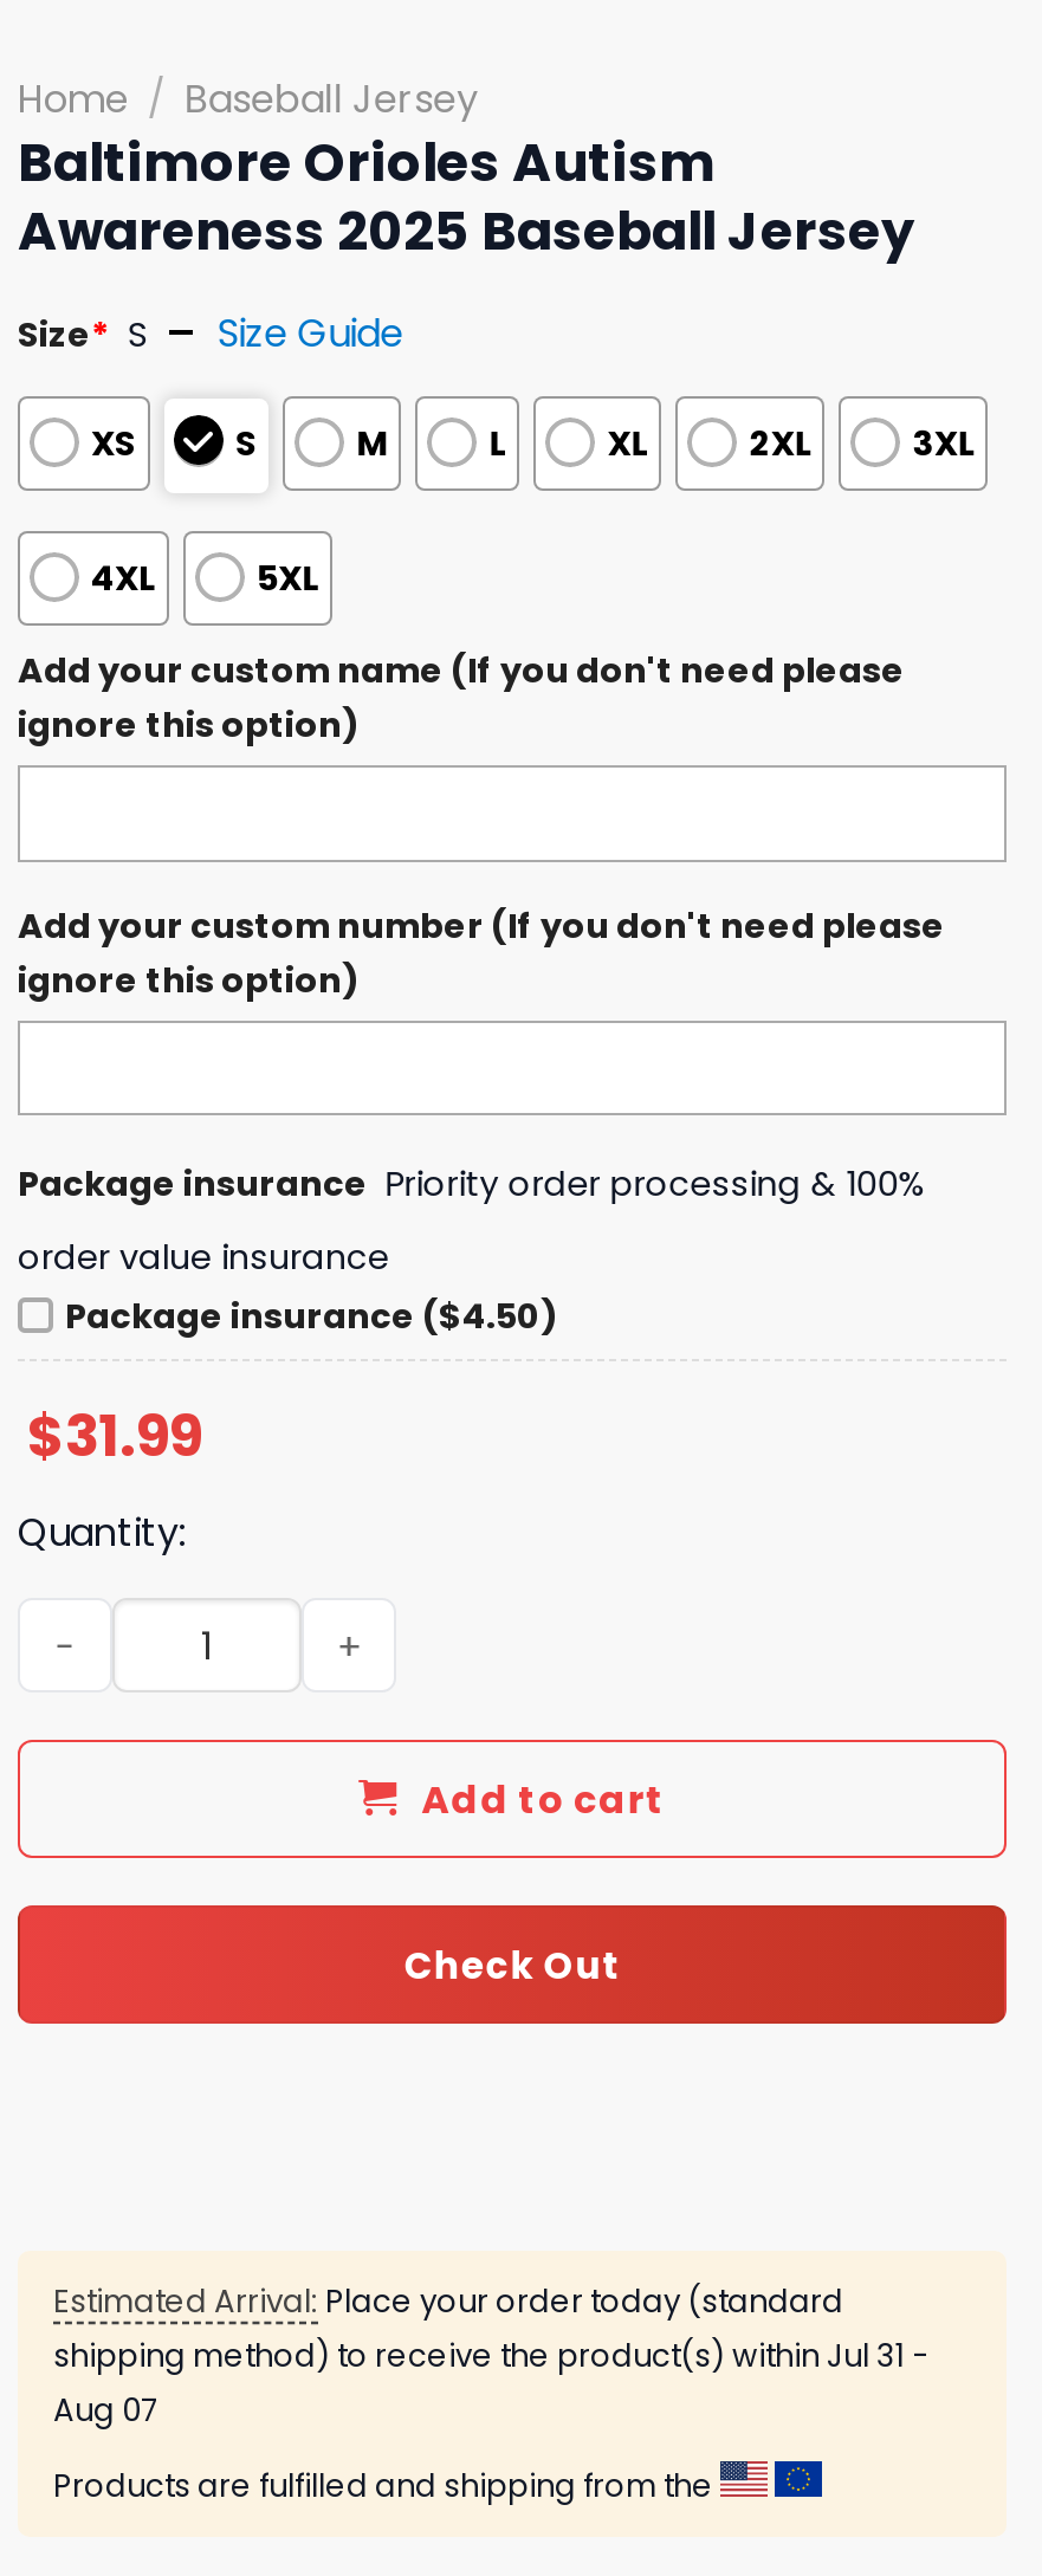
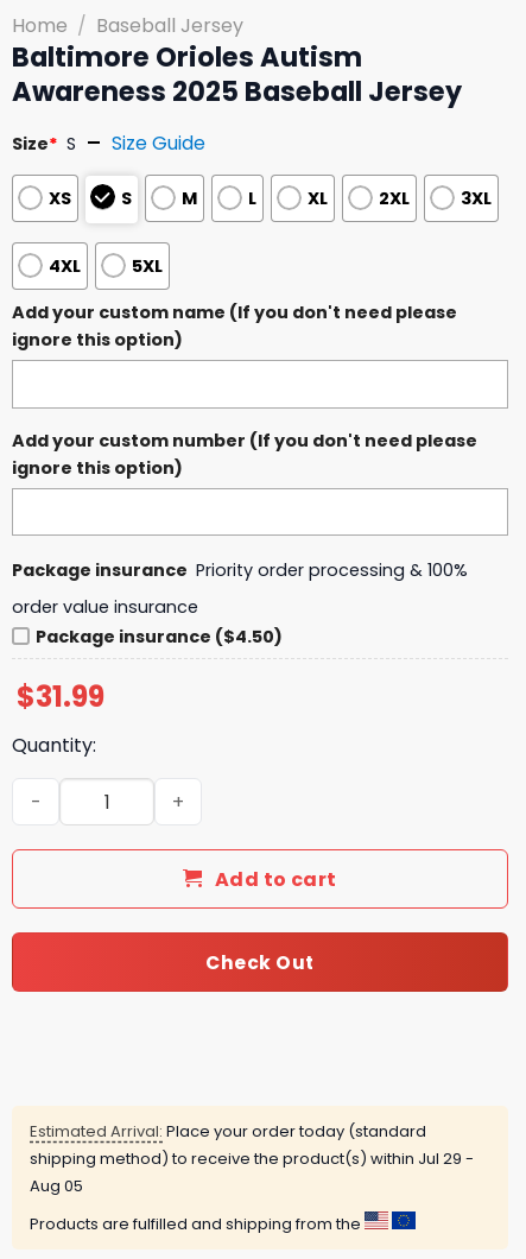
[53,2334,928,2379] shipping method) to receive the product(s) within Jul 31 - -> [30,1147,474,1170] shipping method) to receive the product(s) within Jul 29 -
[53,2388,157,2433] Aug 07 -> [30,1175,83,1197] Aug 05

